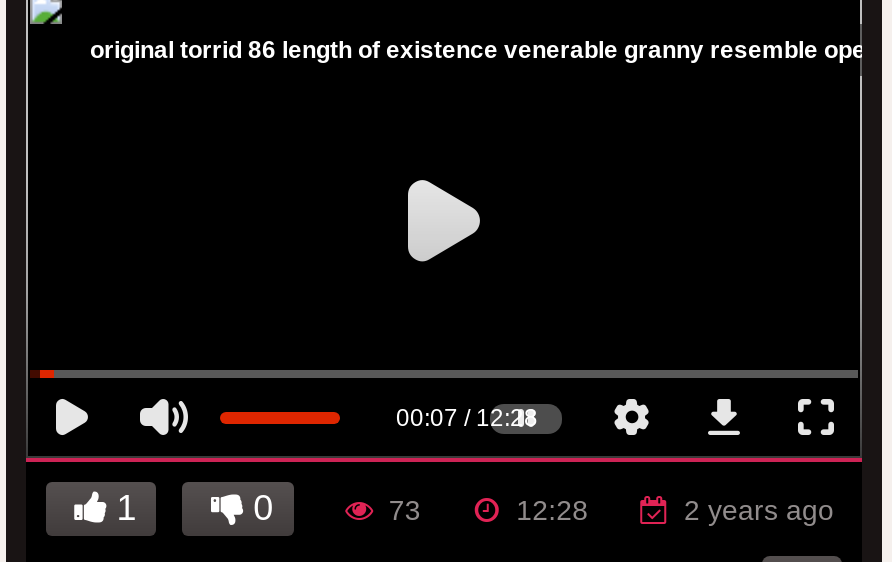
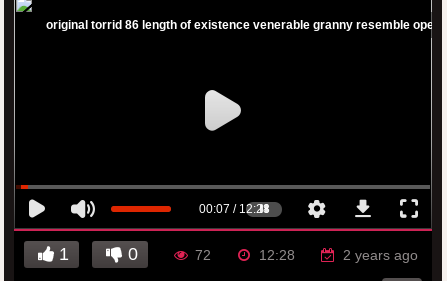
[389,493,421,525] 73 -> [195,247,211,263] 72

